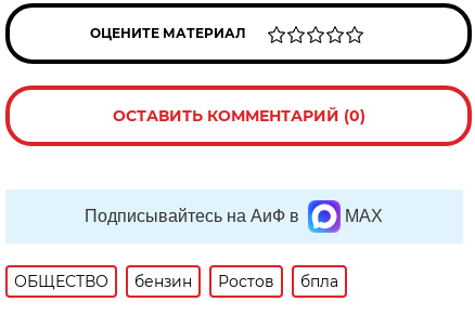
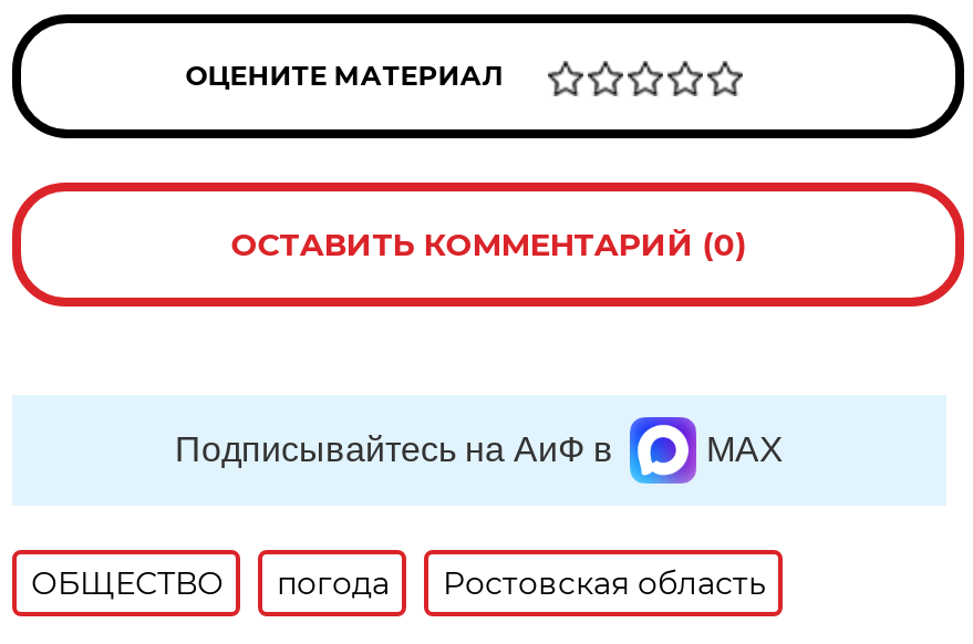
[135,272,339,291] бензин | Ростов | бпла -> [277,563,766,603] погода | Ростовская область

